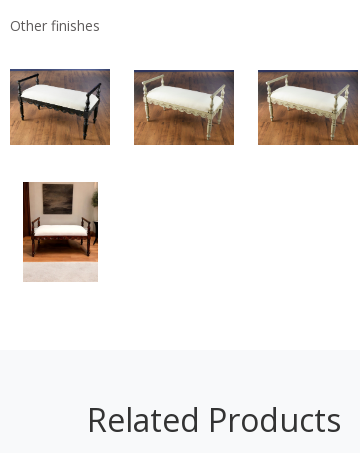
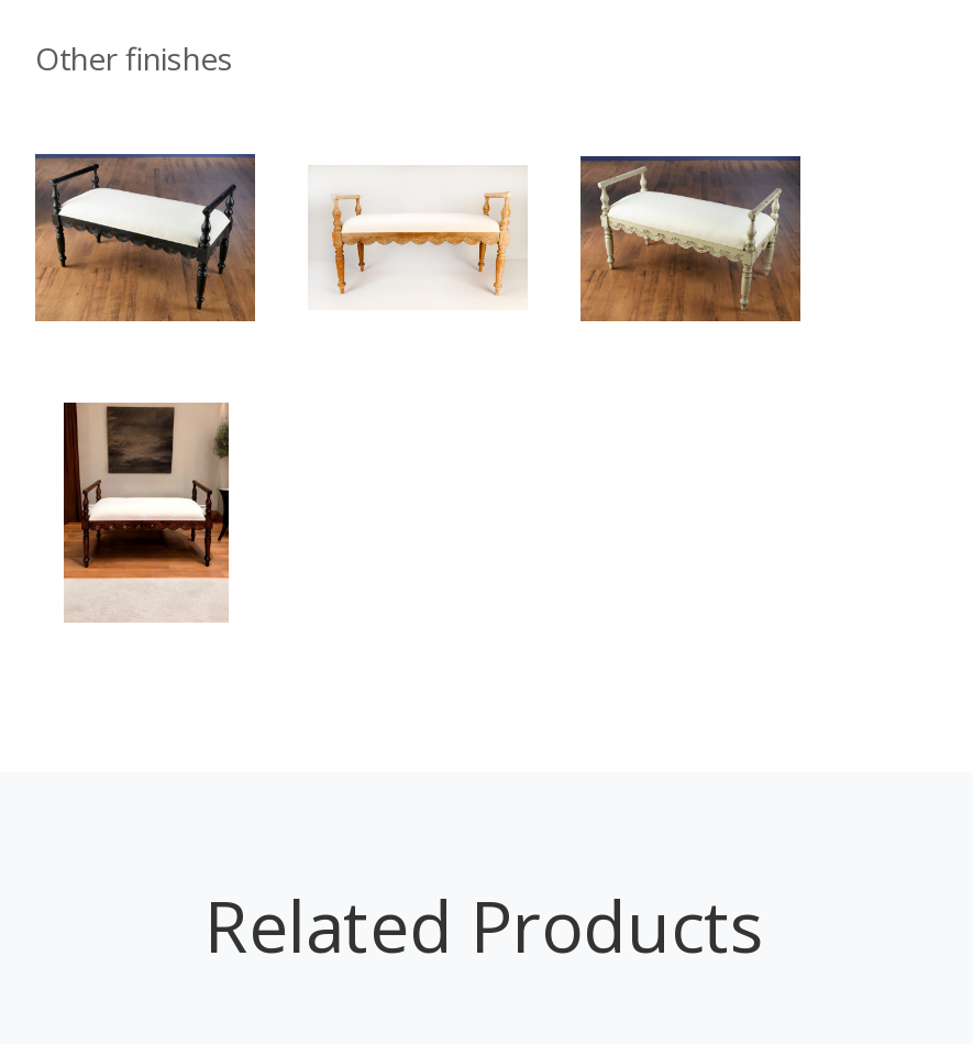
[133,69,235,146] [image] -> [308,156,528,321] [image]

